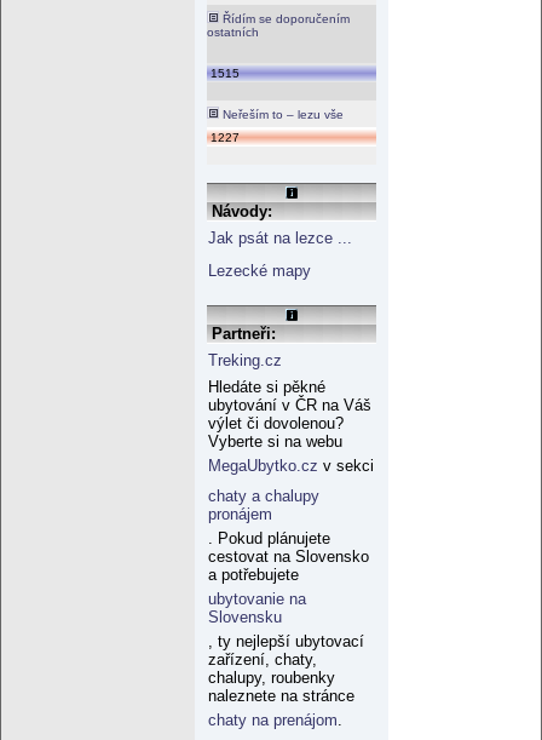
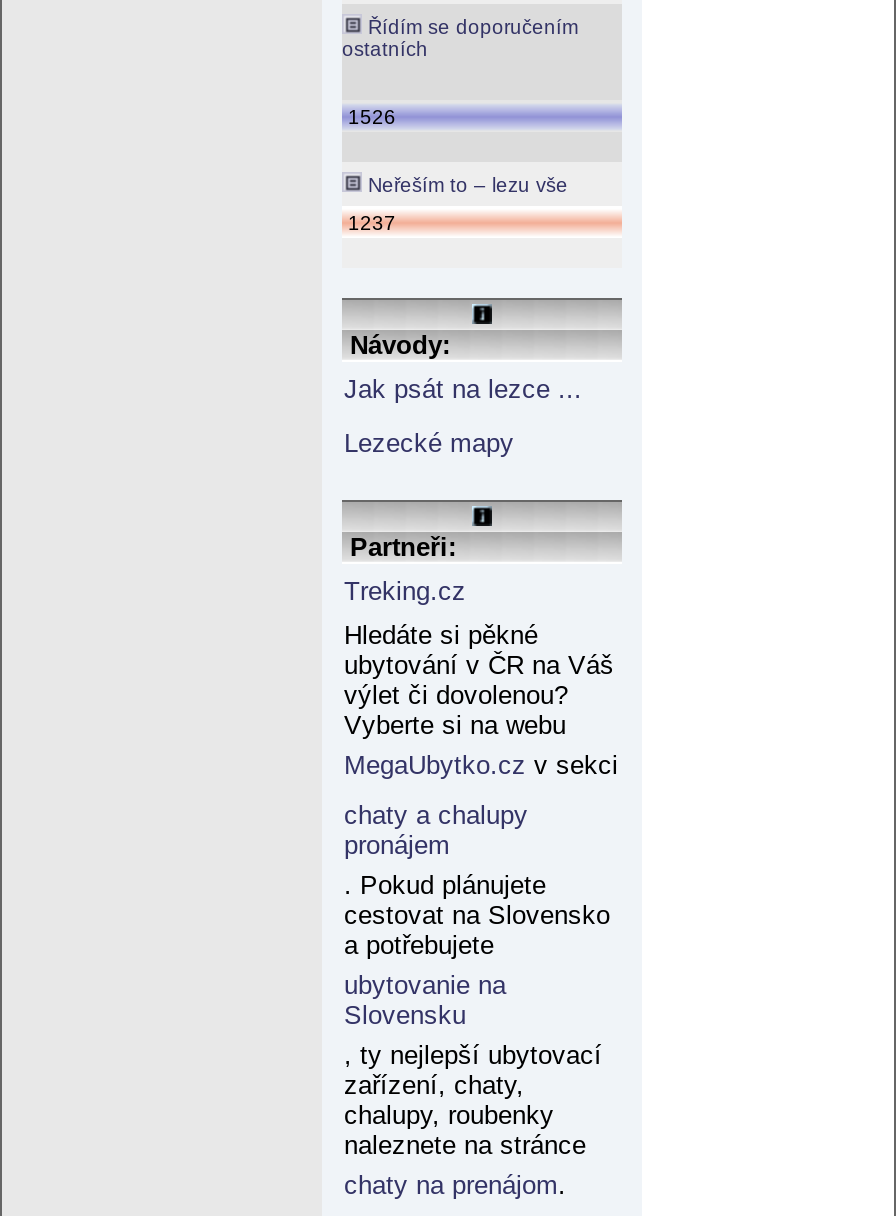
[207,67,240,80] 1515 -> [342,106,396,128] 1526
[207,131,240,144] 1227 -> [342,212,396,234] 1237

